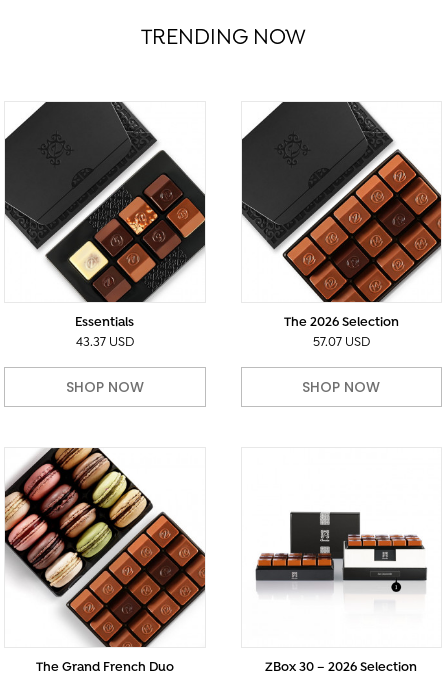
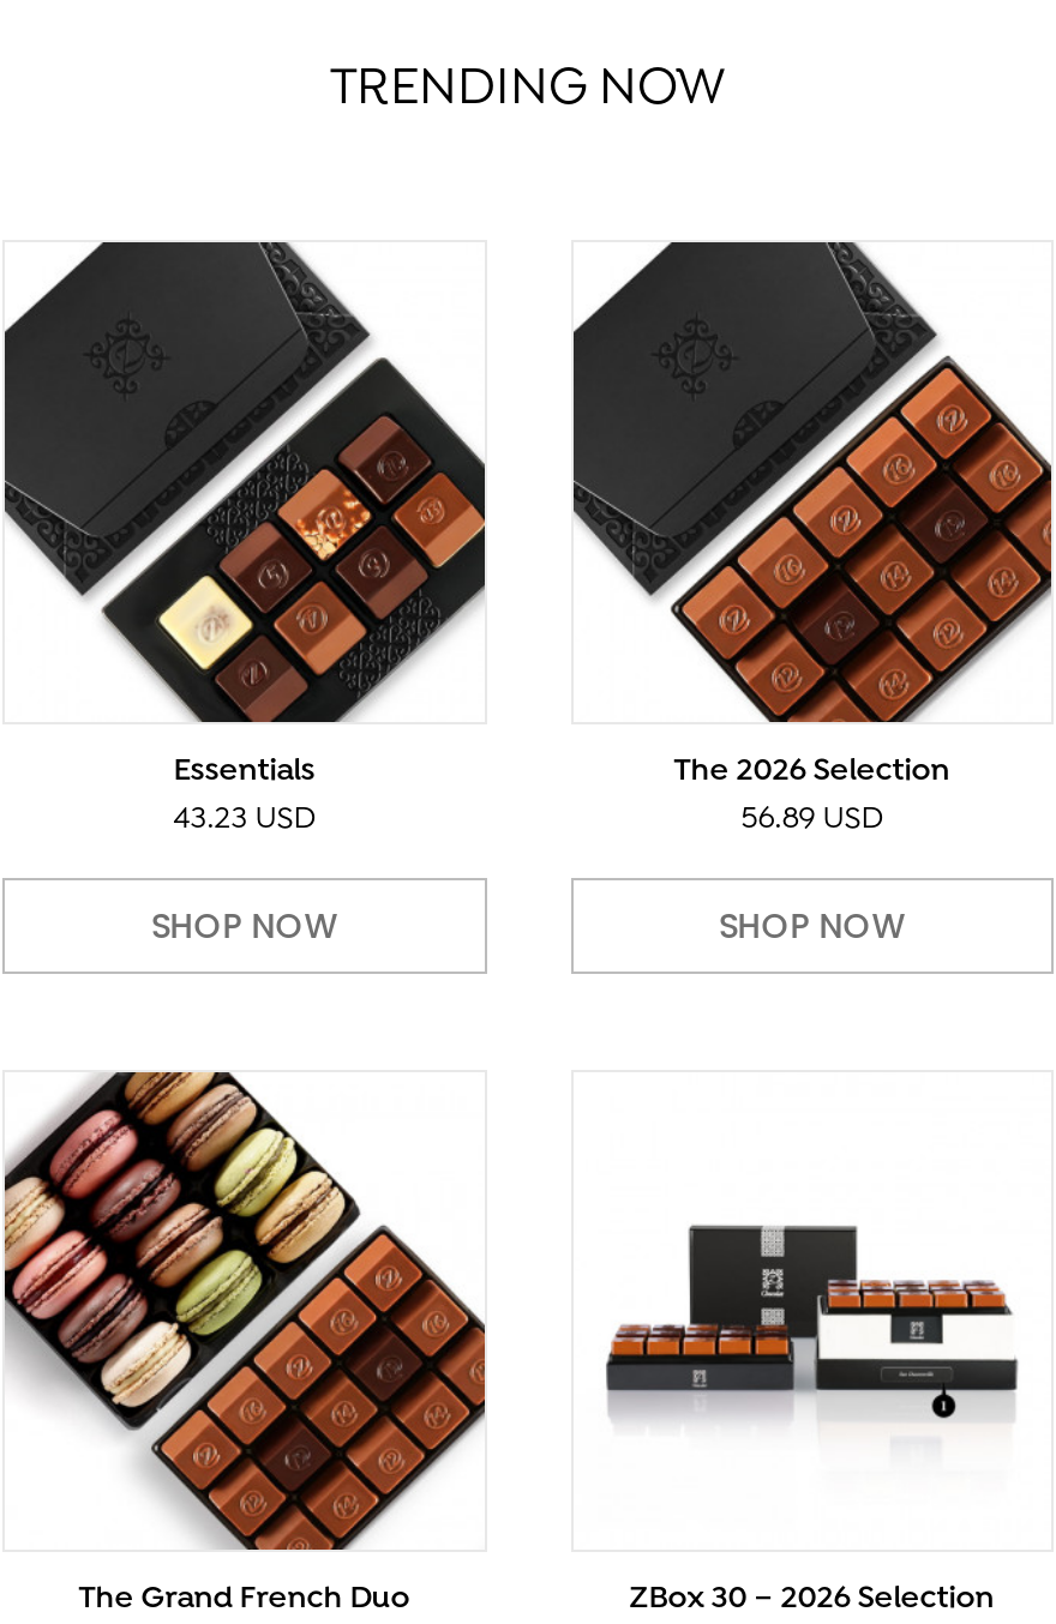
[76,335,134,351] 43.37 USD -> [173,801,315,839] 43.23 USD
[313,335,370,351] 57.07 USD -> [741,801,883,839] 56.89 USD

